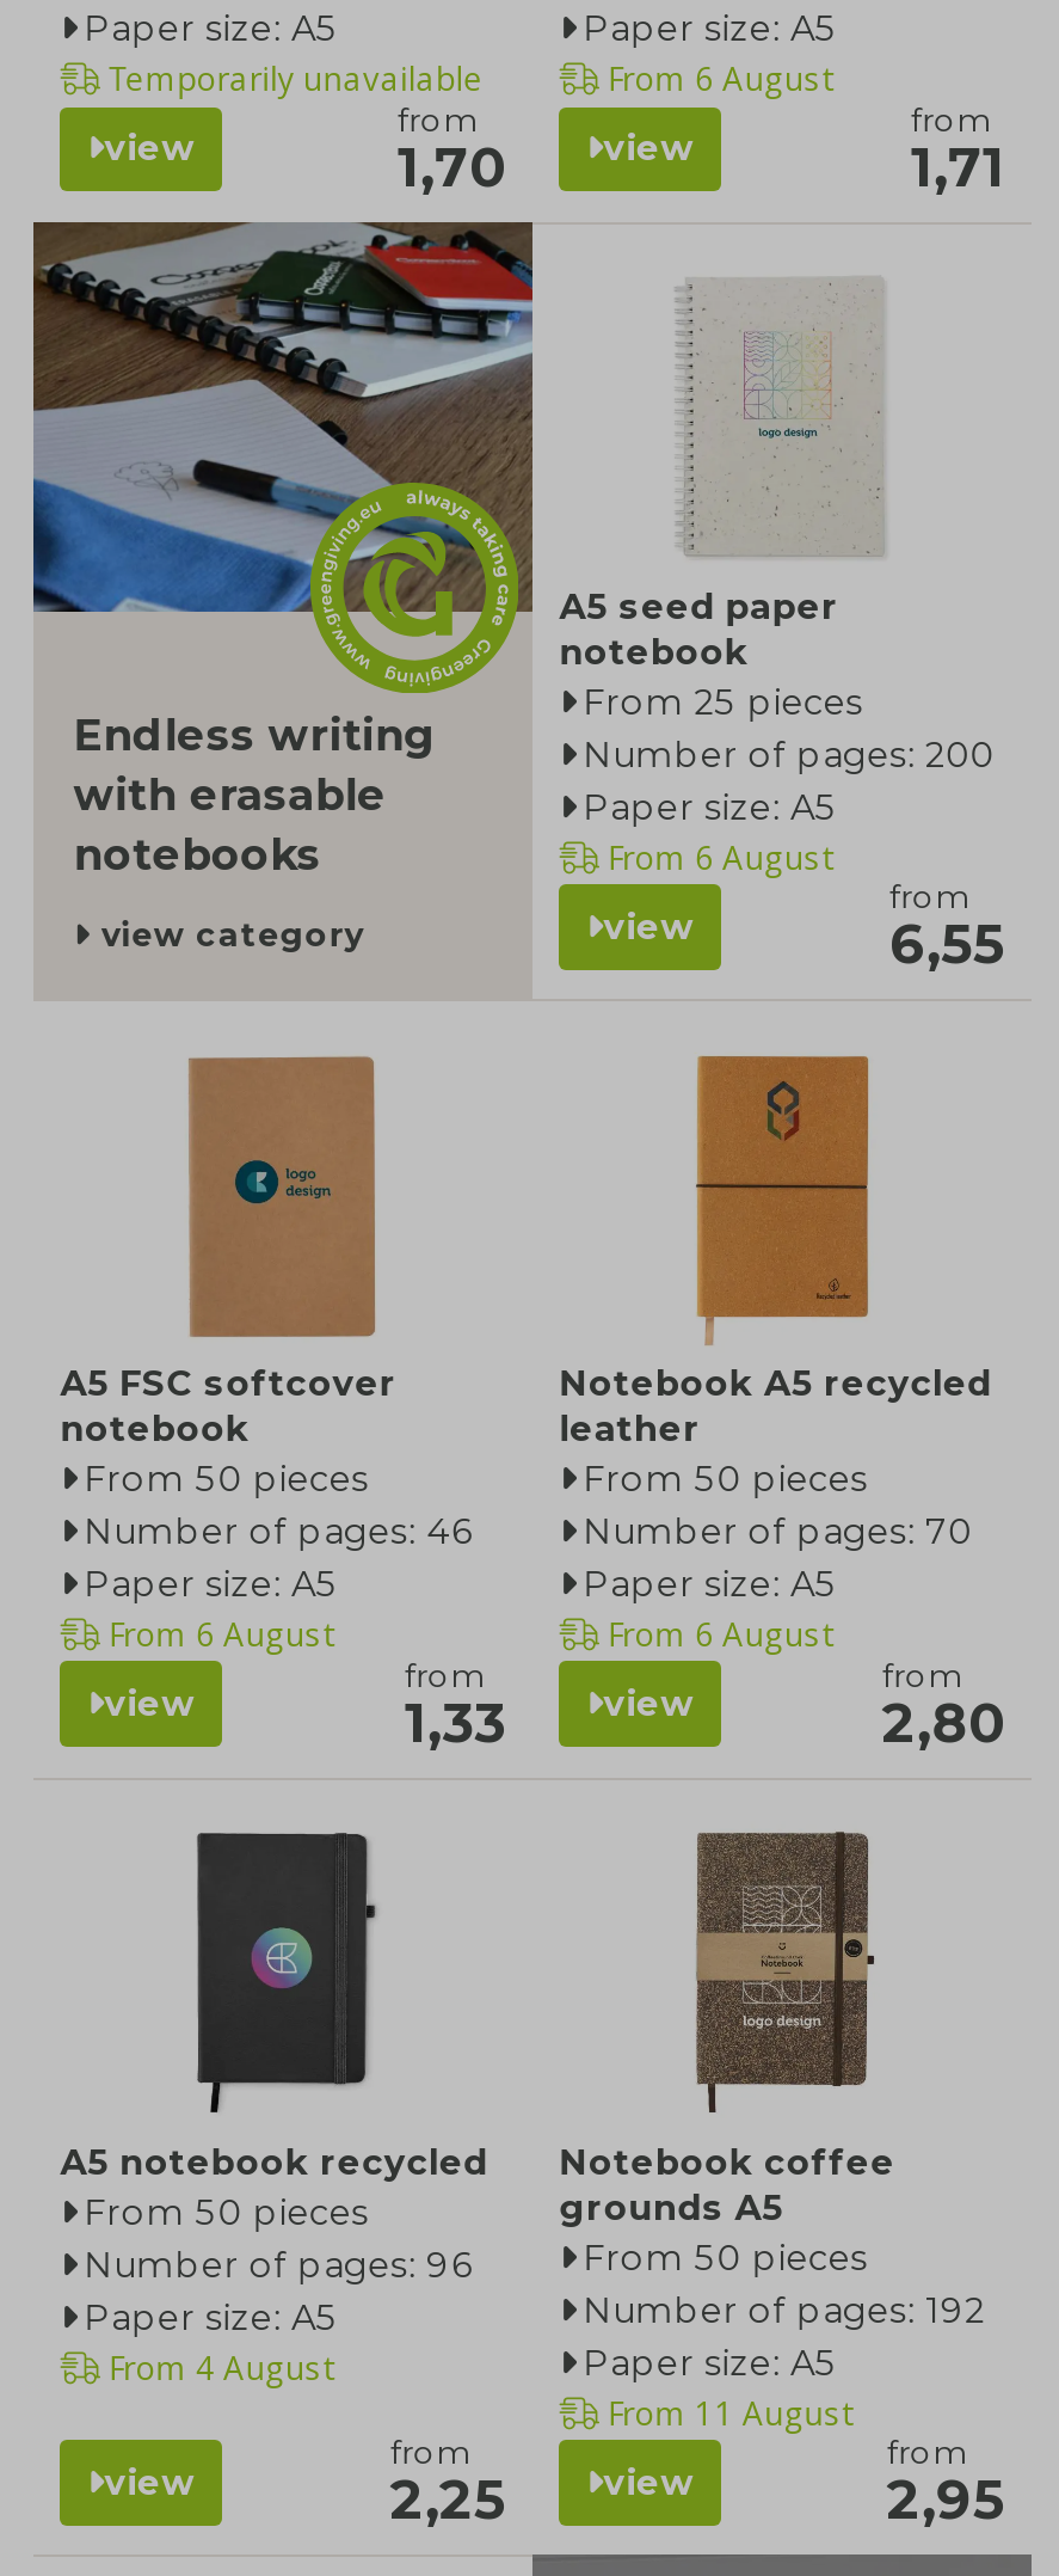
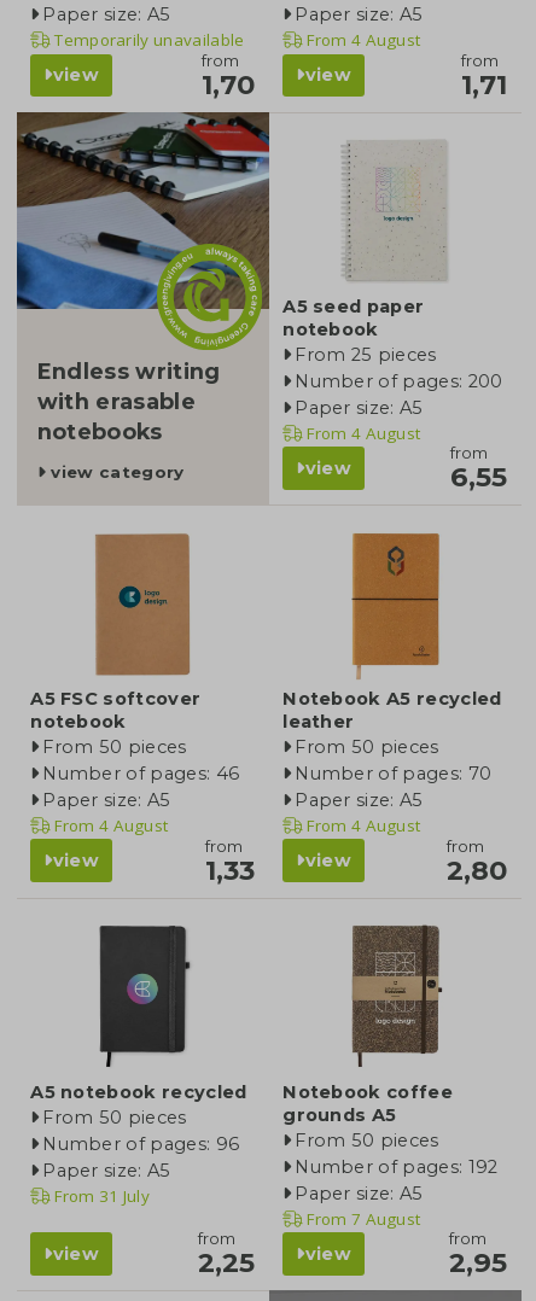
[607,58,832,101] From 6 August -> [307,29,421,51] From 4 August
[607,836,832,879] From 6 August -> [307,422,421,444] From 4 August
[108,1613,333,1656] From 6 August -> [55,815,168,837] From 4 August
[607,1613,832,1656] From 6 August -> [307,815,421,837] From 4 August
[108,2346,333,2389] From 4 August -> [55,1185,150,1207] From 31 July
[607,2391,852,2434] From 11 August -> [307,1208,421,1229] From 7 August

